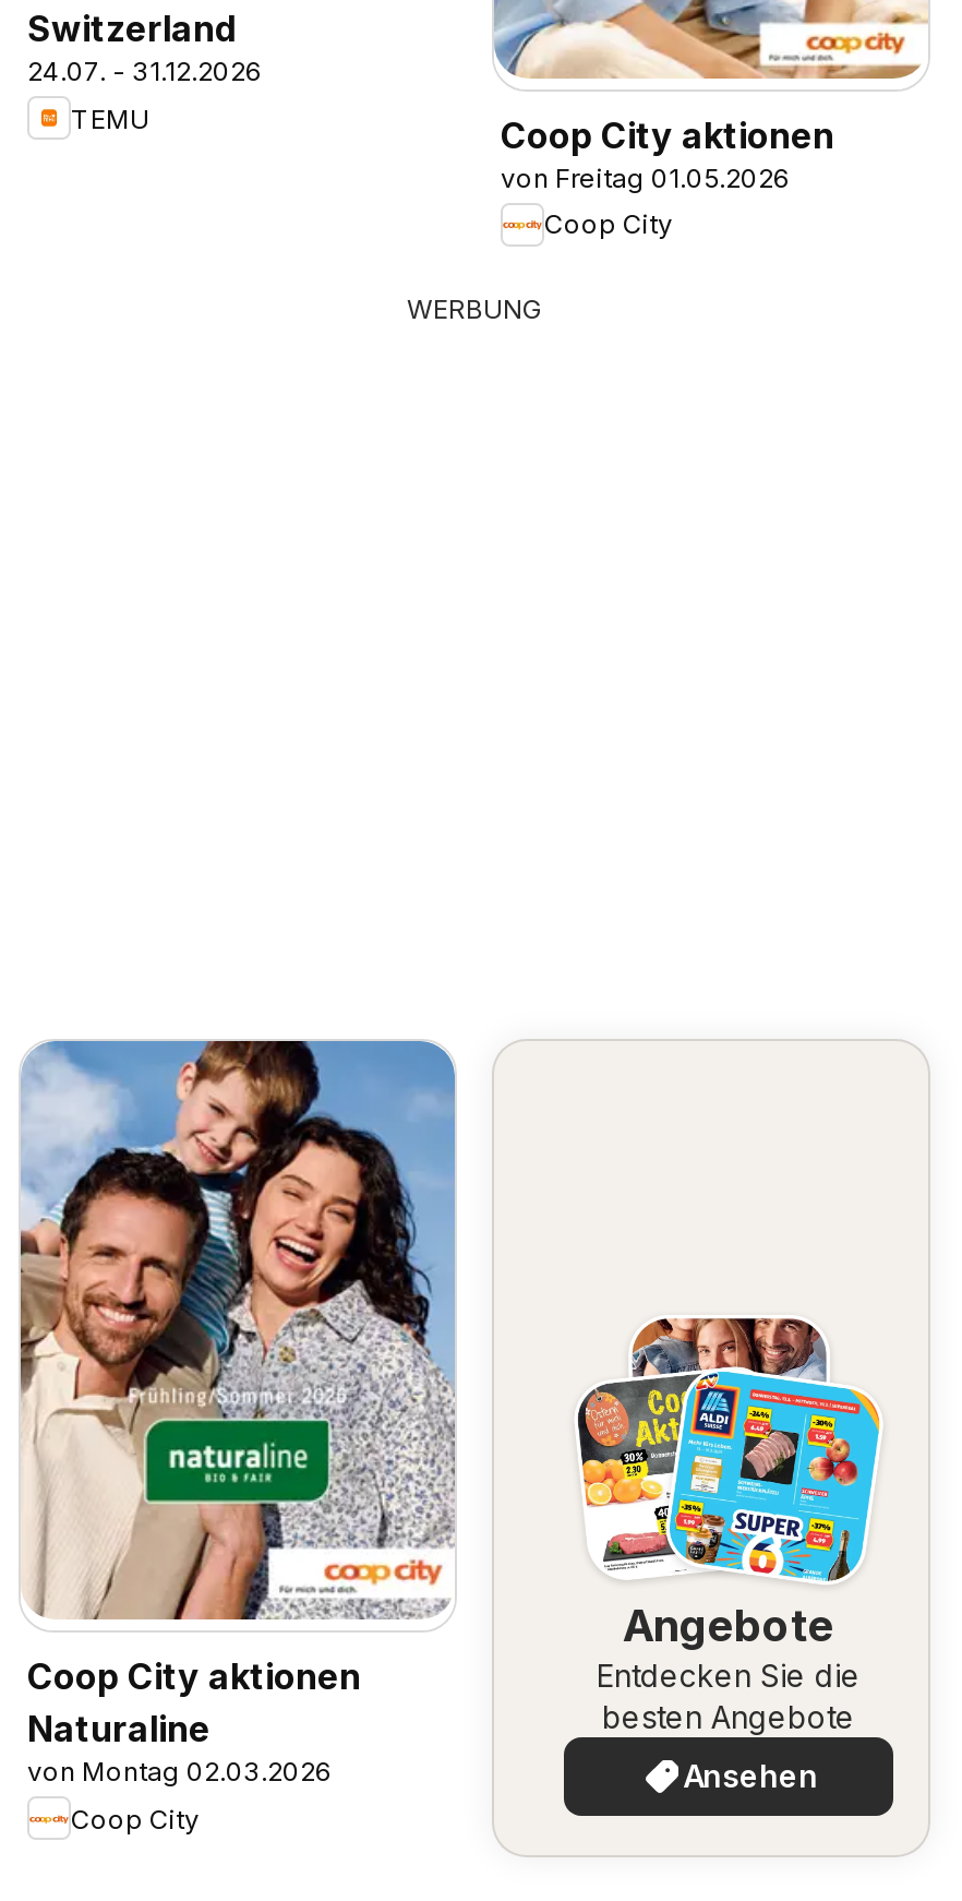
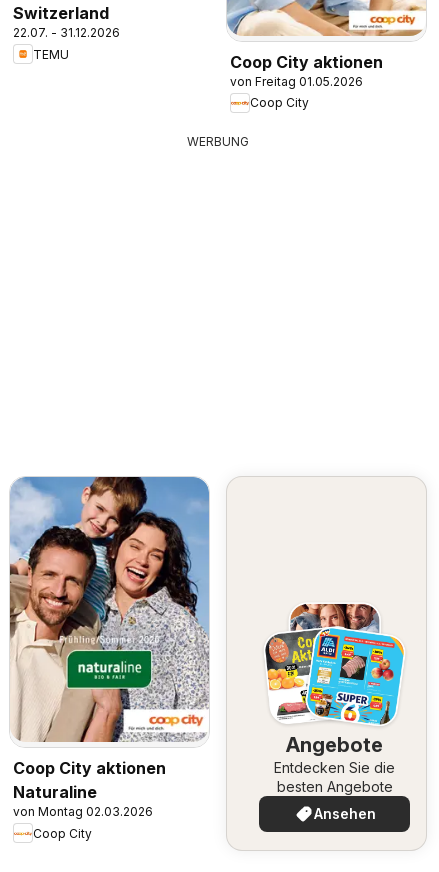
[27,55,263,87] 24.07. - 31.12.2026 -> [13,25,120,40] 22.07. - 31.12.2026

